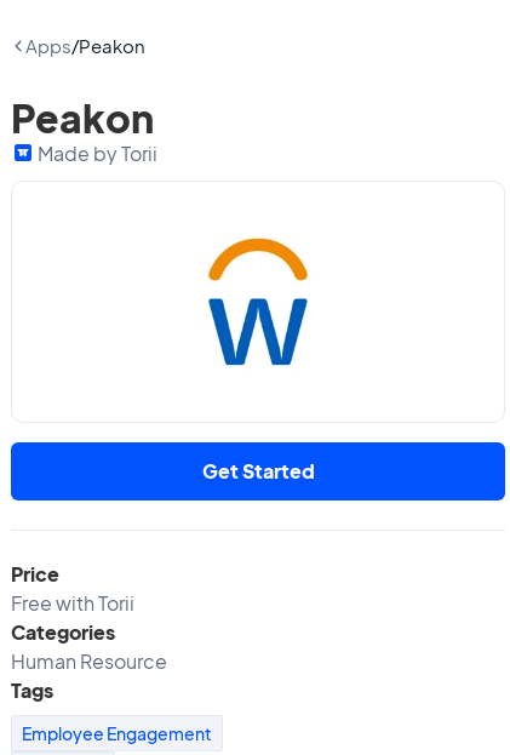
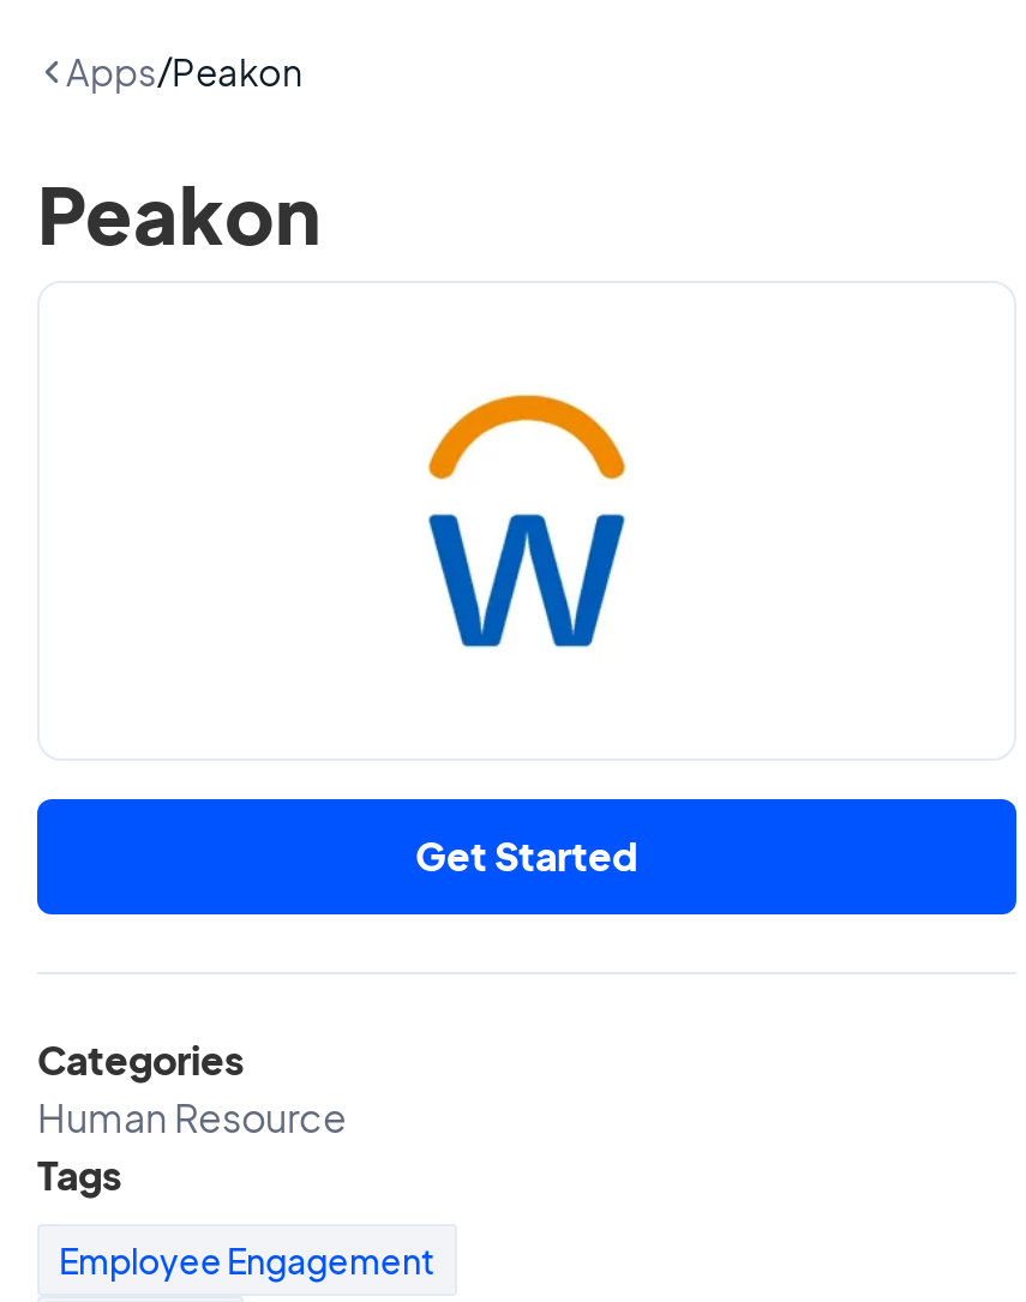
[38,141,157,166] Made by Torii -> none
[11,561,134,616] Price | Free with Torii -> none

